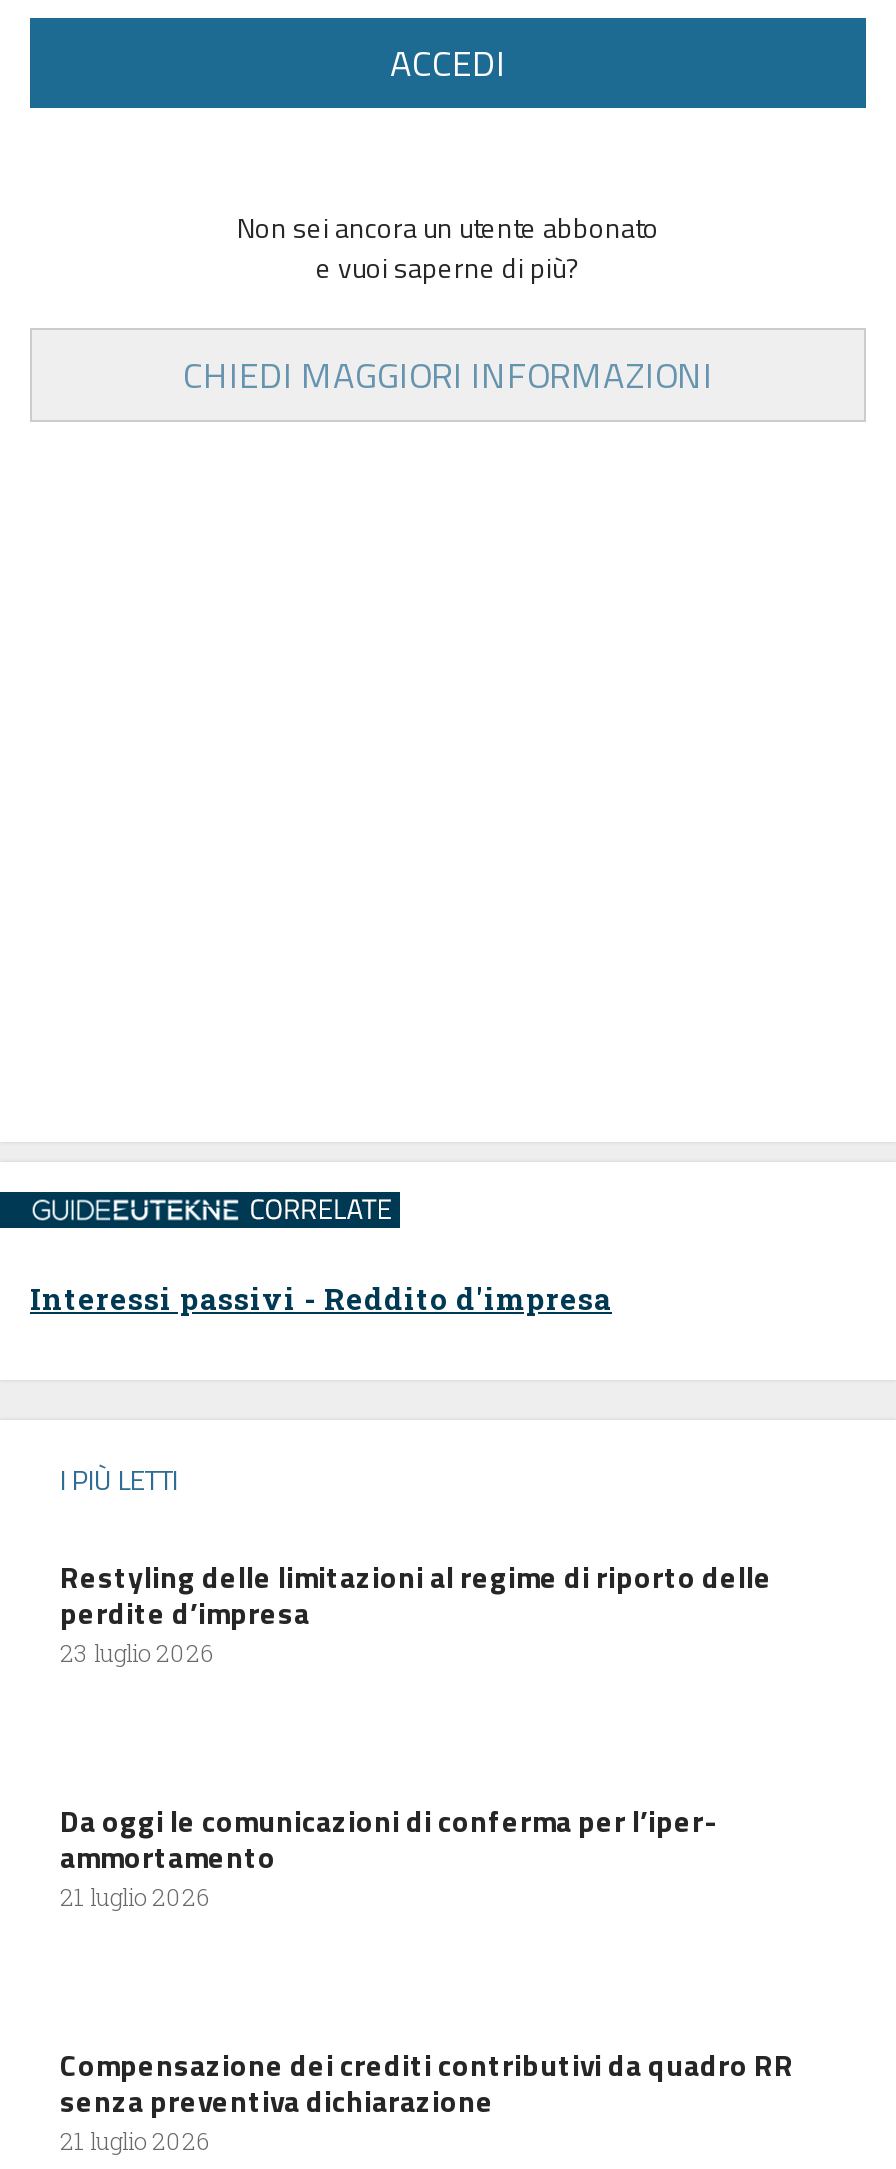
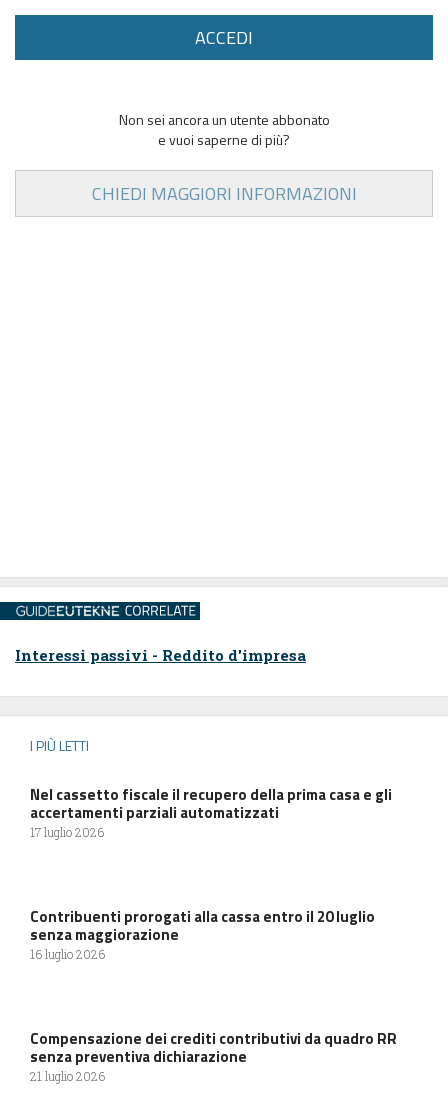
[60,1554,772,1668] Restyling delle limitazioni al regime di riporto delle | perdite d’impresa | 23 luglio 2026 -> [30,783,392,840] Nel cassetto fiscale il recupero della prima casa e gli | accertamenti parziali automatizzati | 17 luglio 2026
[60,1798,716,1912] Da oggi le comunicazioni di conferma per l’iper- | ammortamento | 21 luglio 2026 -> [30,905,375,962] Contribuenti prorogati alla cassa entro il 20 luglio | senza maggiorazione | 16 luglio 2026

